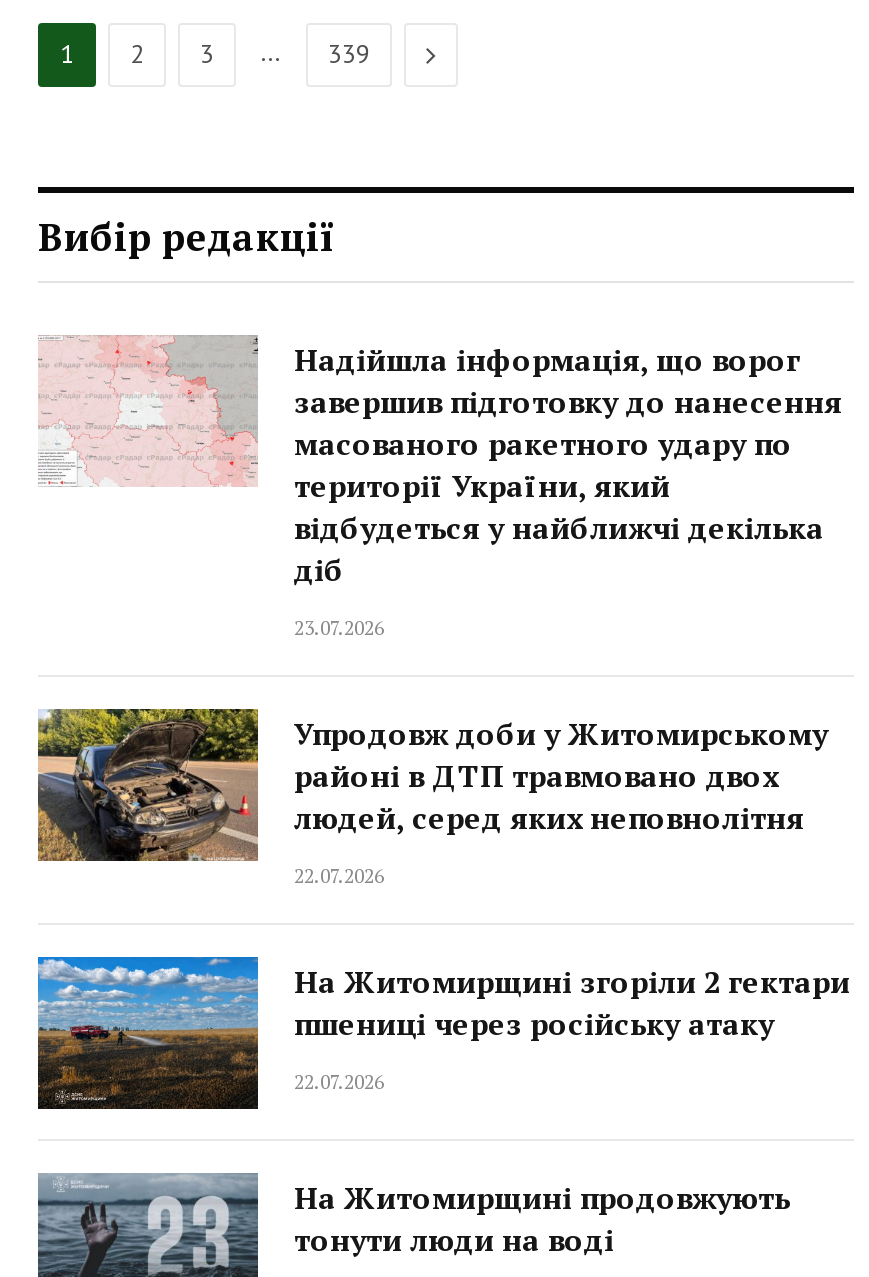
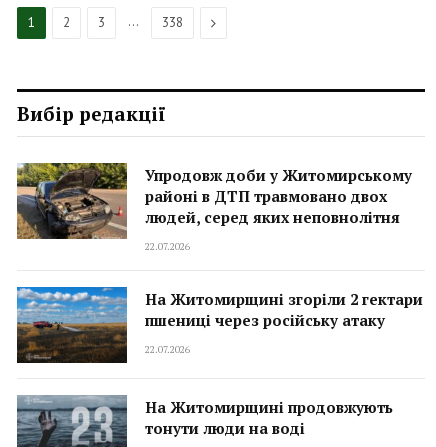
[328,37,370,71] 339 -> [162,14,183,31] 338
[38,335,842,641] [image] | Надійшла інформація, що ворог | завершив підготовку до нанесення | масованого ракетного удару по | території України, який | відбудеться у найближчі декілька | діб | 23.07.2026 -> none

